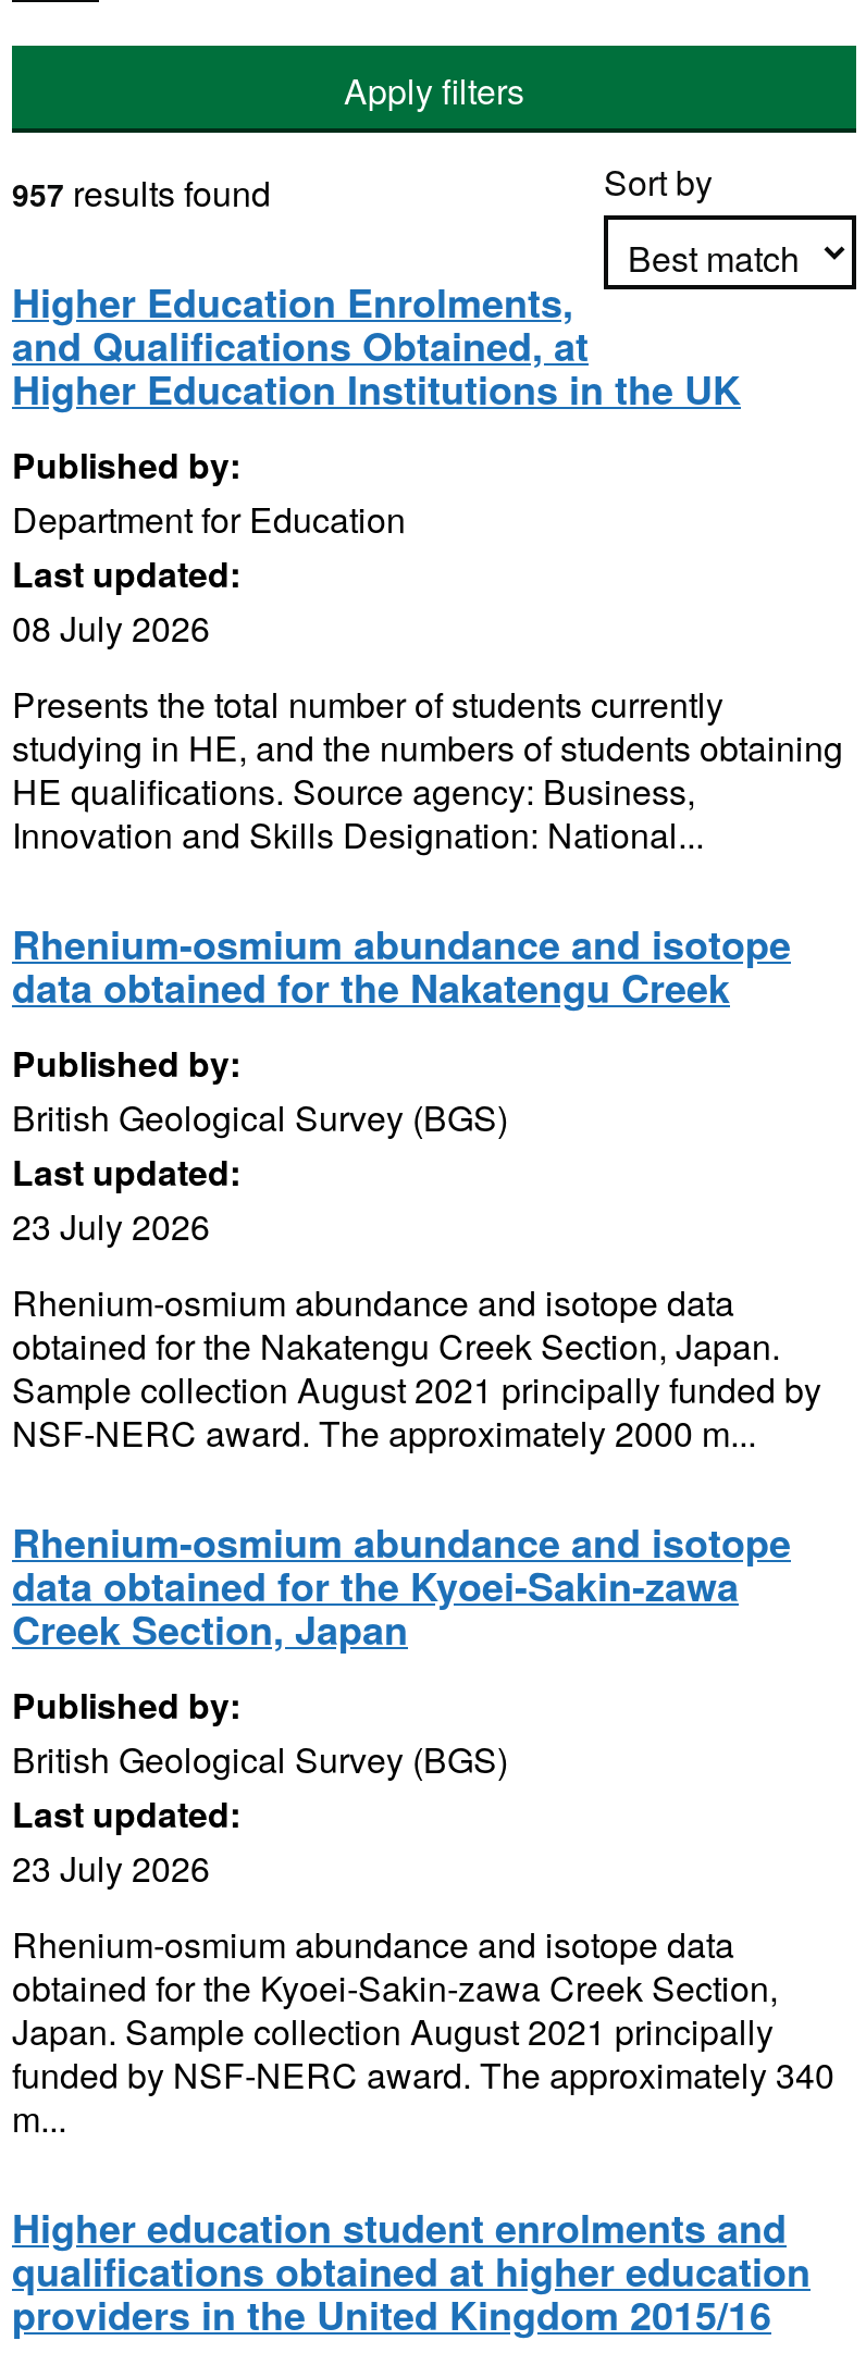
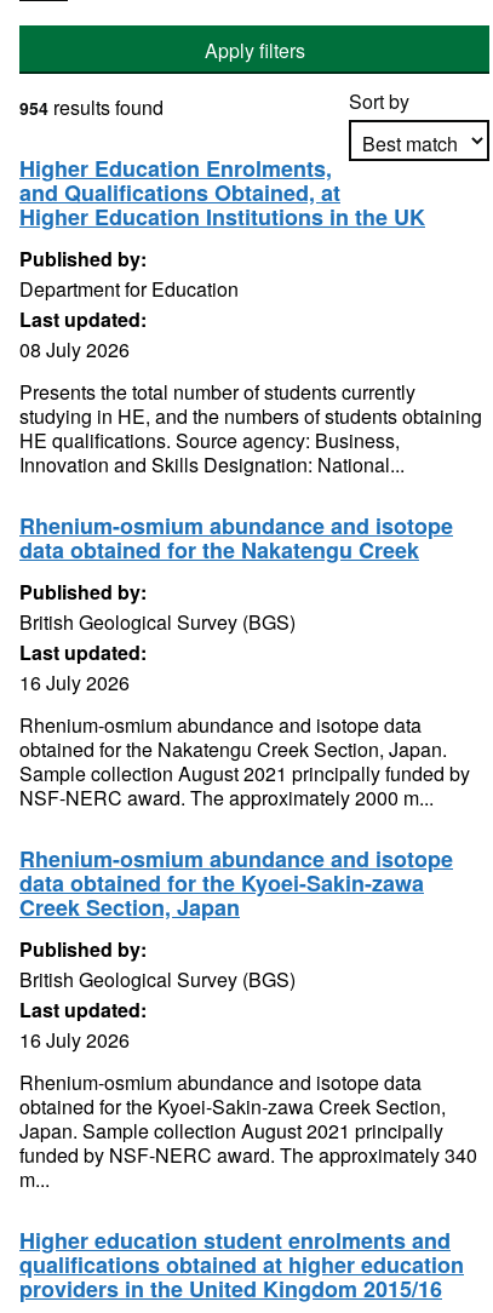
[12,168,271,218] 957 results found -> [19,93,164,121] 954 results found
[12,1201,210,1251] 23 July 2026 -> [19,669,130,696] 16 July 2026
[12,1843,210,1893] 23 July 2026 -> [19,1026,130,1054] 16 July 2026

